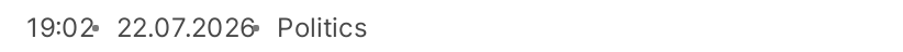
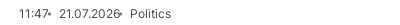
[26,11,255,43] 19:02 | 22.07.2026 -> [19,6,120,21] 11:47 | 21.07.2026

